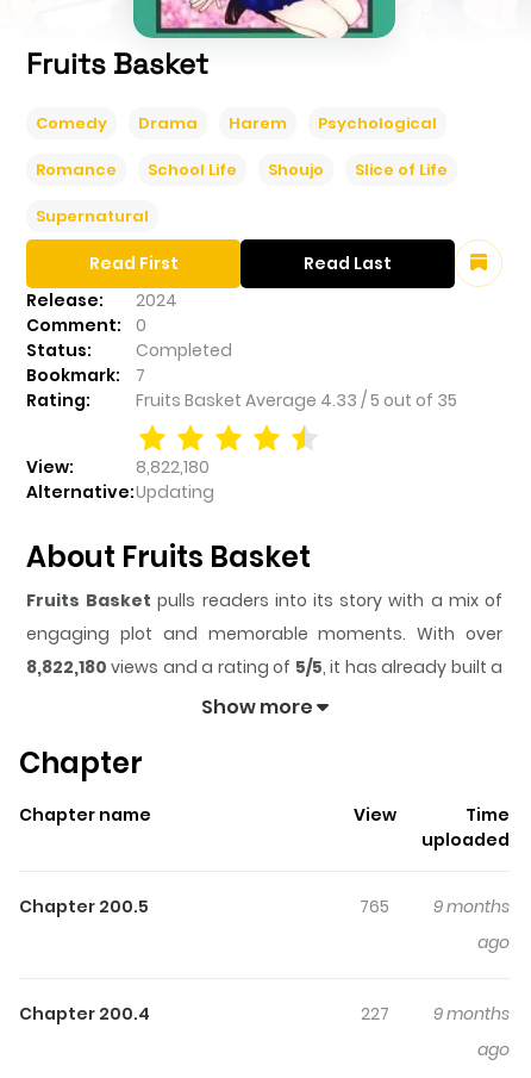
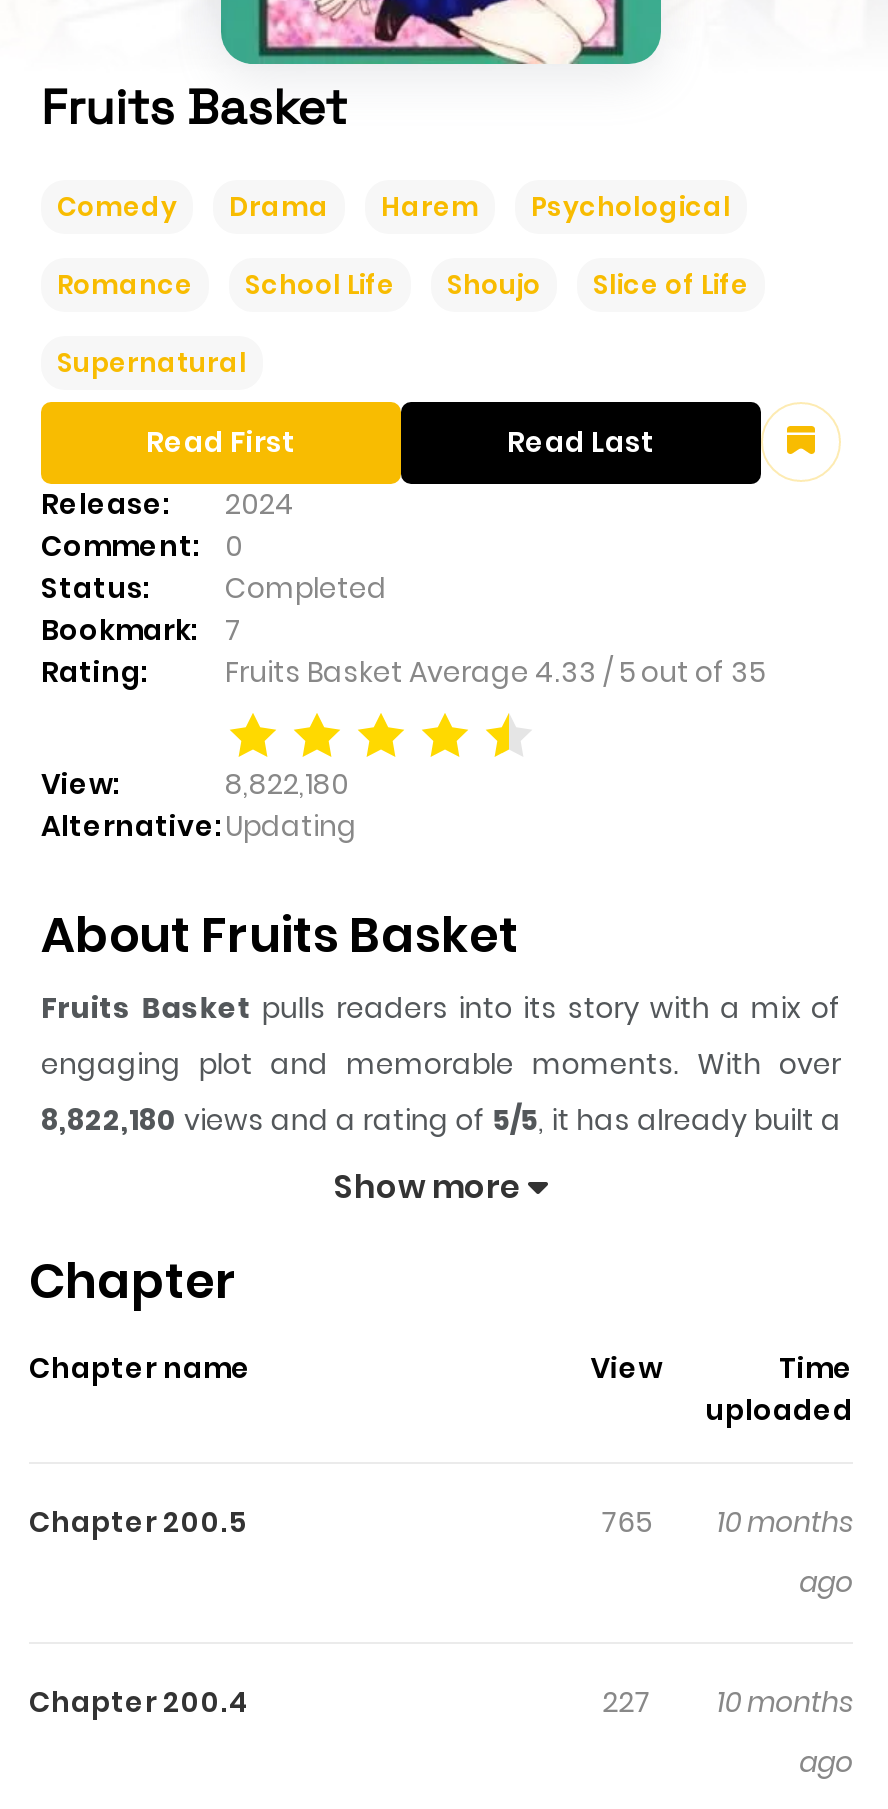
[360,894,510,918] 765 9 months -> [601,1501,853,1541] 765 10 months
[360,1001,510,1025] 227 9 months -> [602,1681,853,1721] 227 10 months

